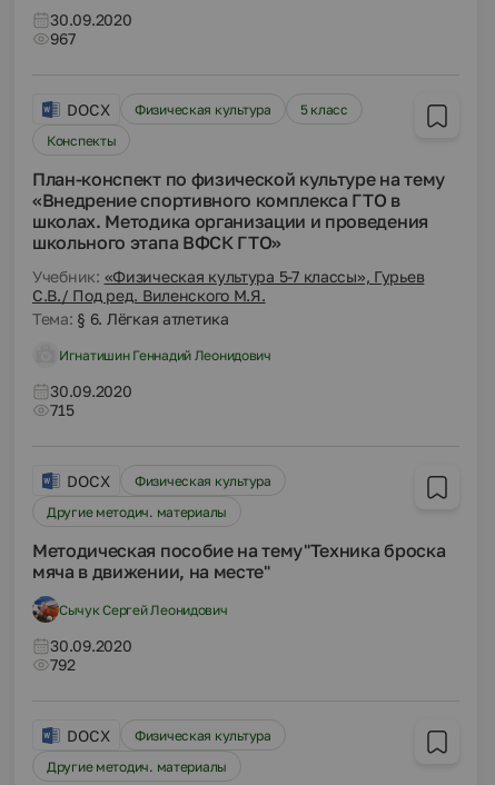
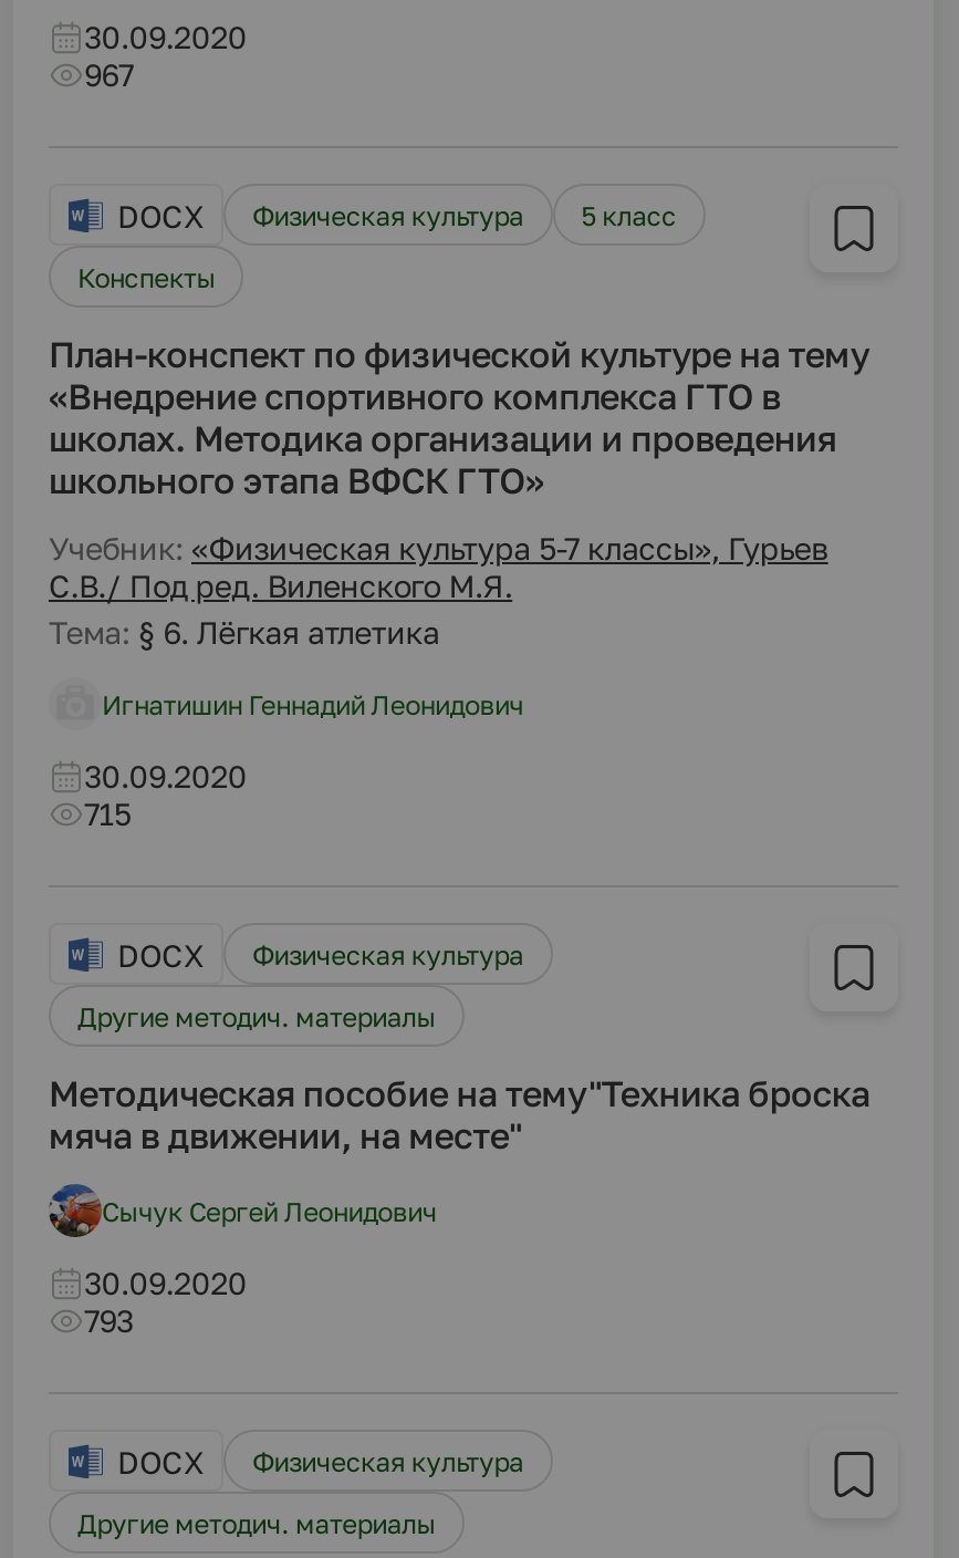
[50,655,75,674] 792 -> [84,1301,133,1339] 793

